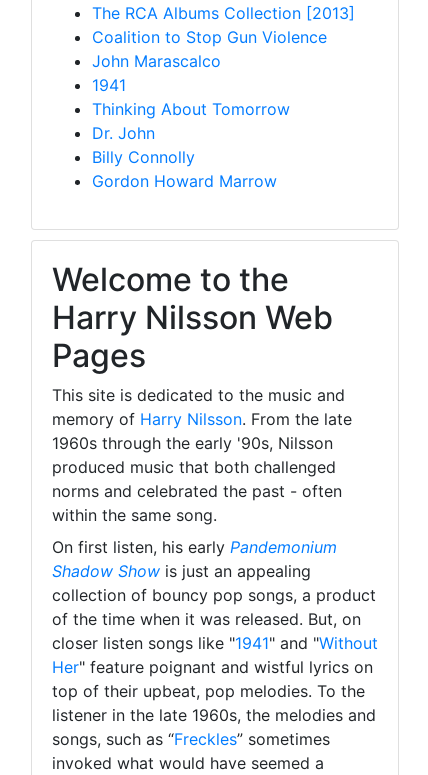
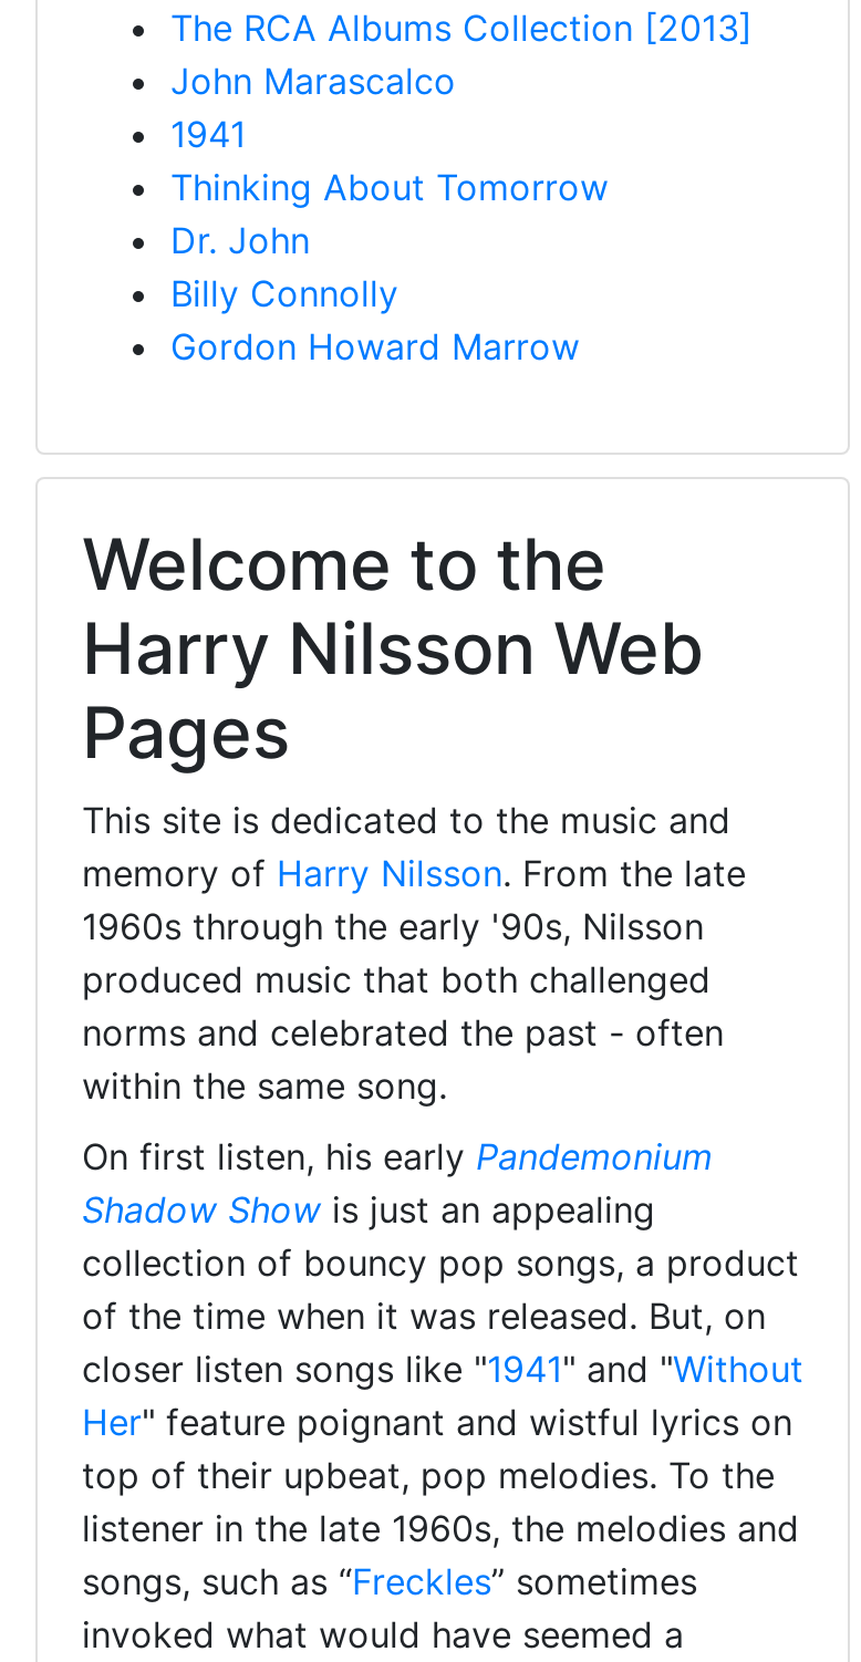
[92,27,327,47] Coalition to Stop Gun Violence -> none

